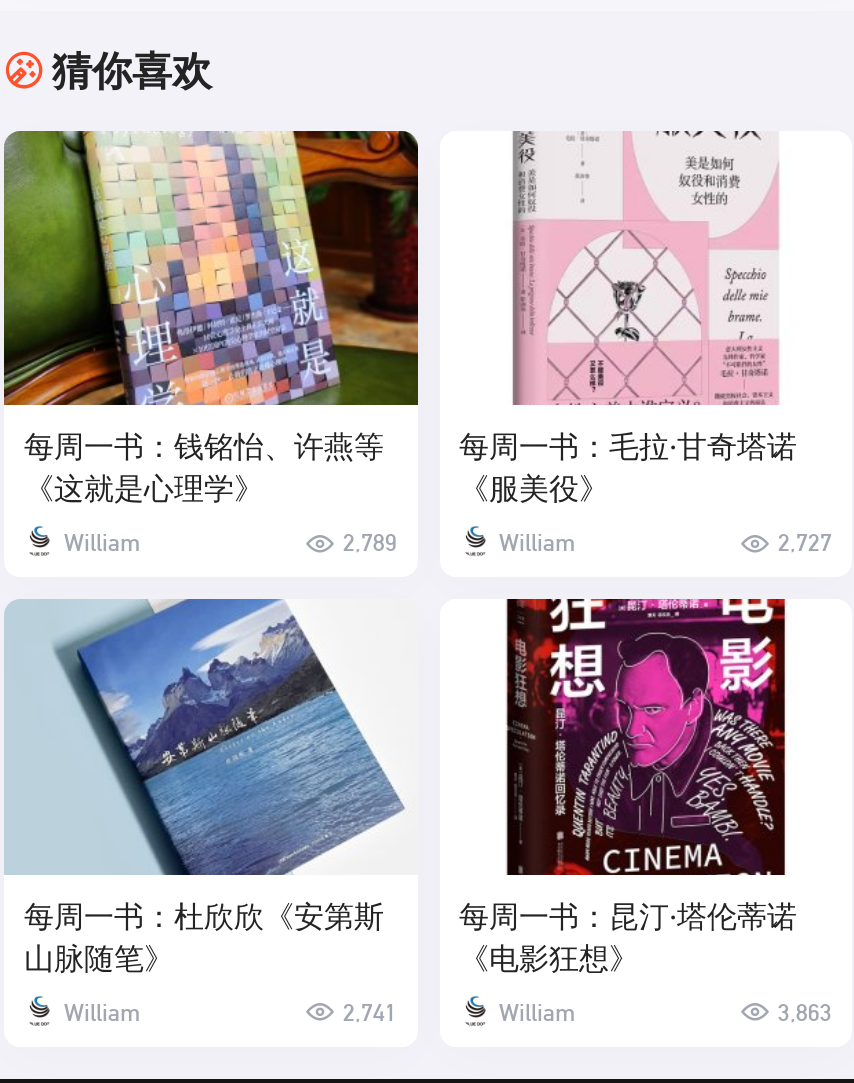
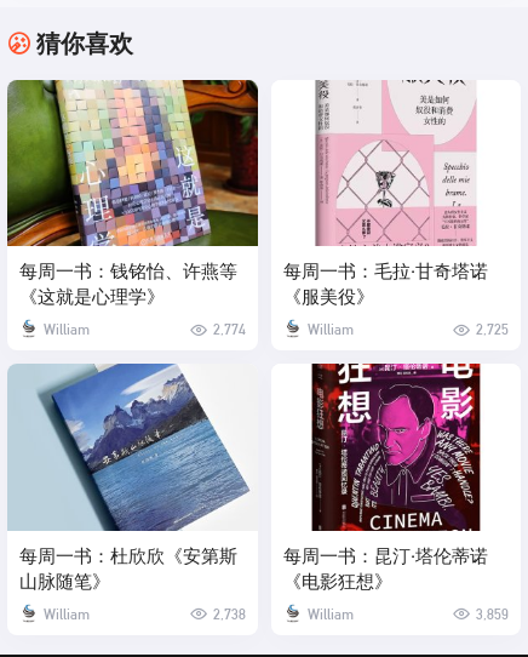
[343,529,397,557] 2,789 -> [213,321,245,338] 2,774
[778,529,832,557] 2,727 -> [476,321,509,338] 2,725
[343,999,397,1027] 2,741 -> [213,606,245,623] 2,738
[778,999,832,1027] 3,863 -> [476,606,509,623] 3,859

